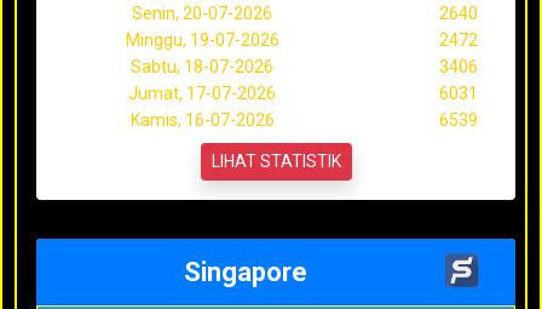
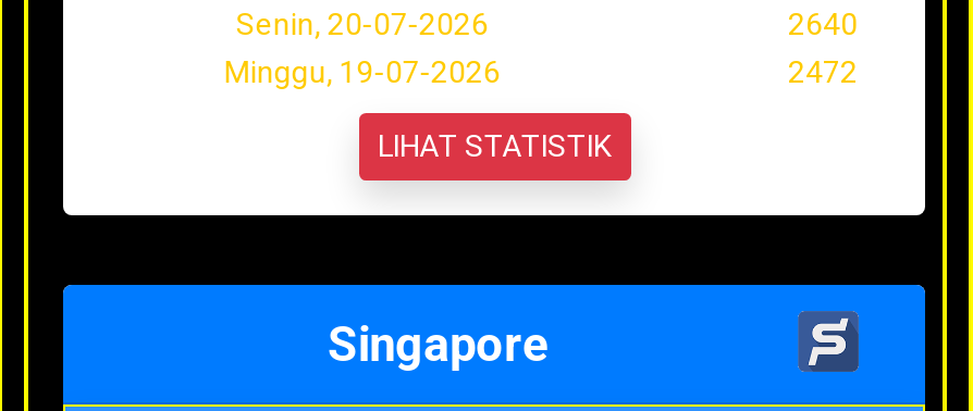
[129,57,478,130] Sabtu, 18-07-2026 | 3406 | Jumat, 17-07-2026 | 6031 | Kamis, 16-07-2026 | 6539 -> none

